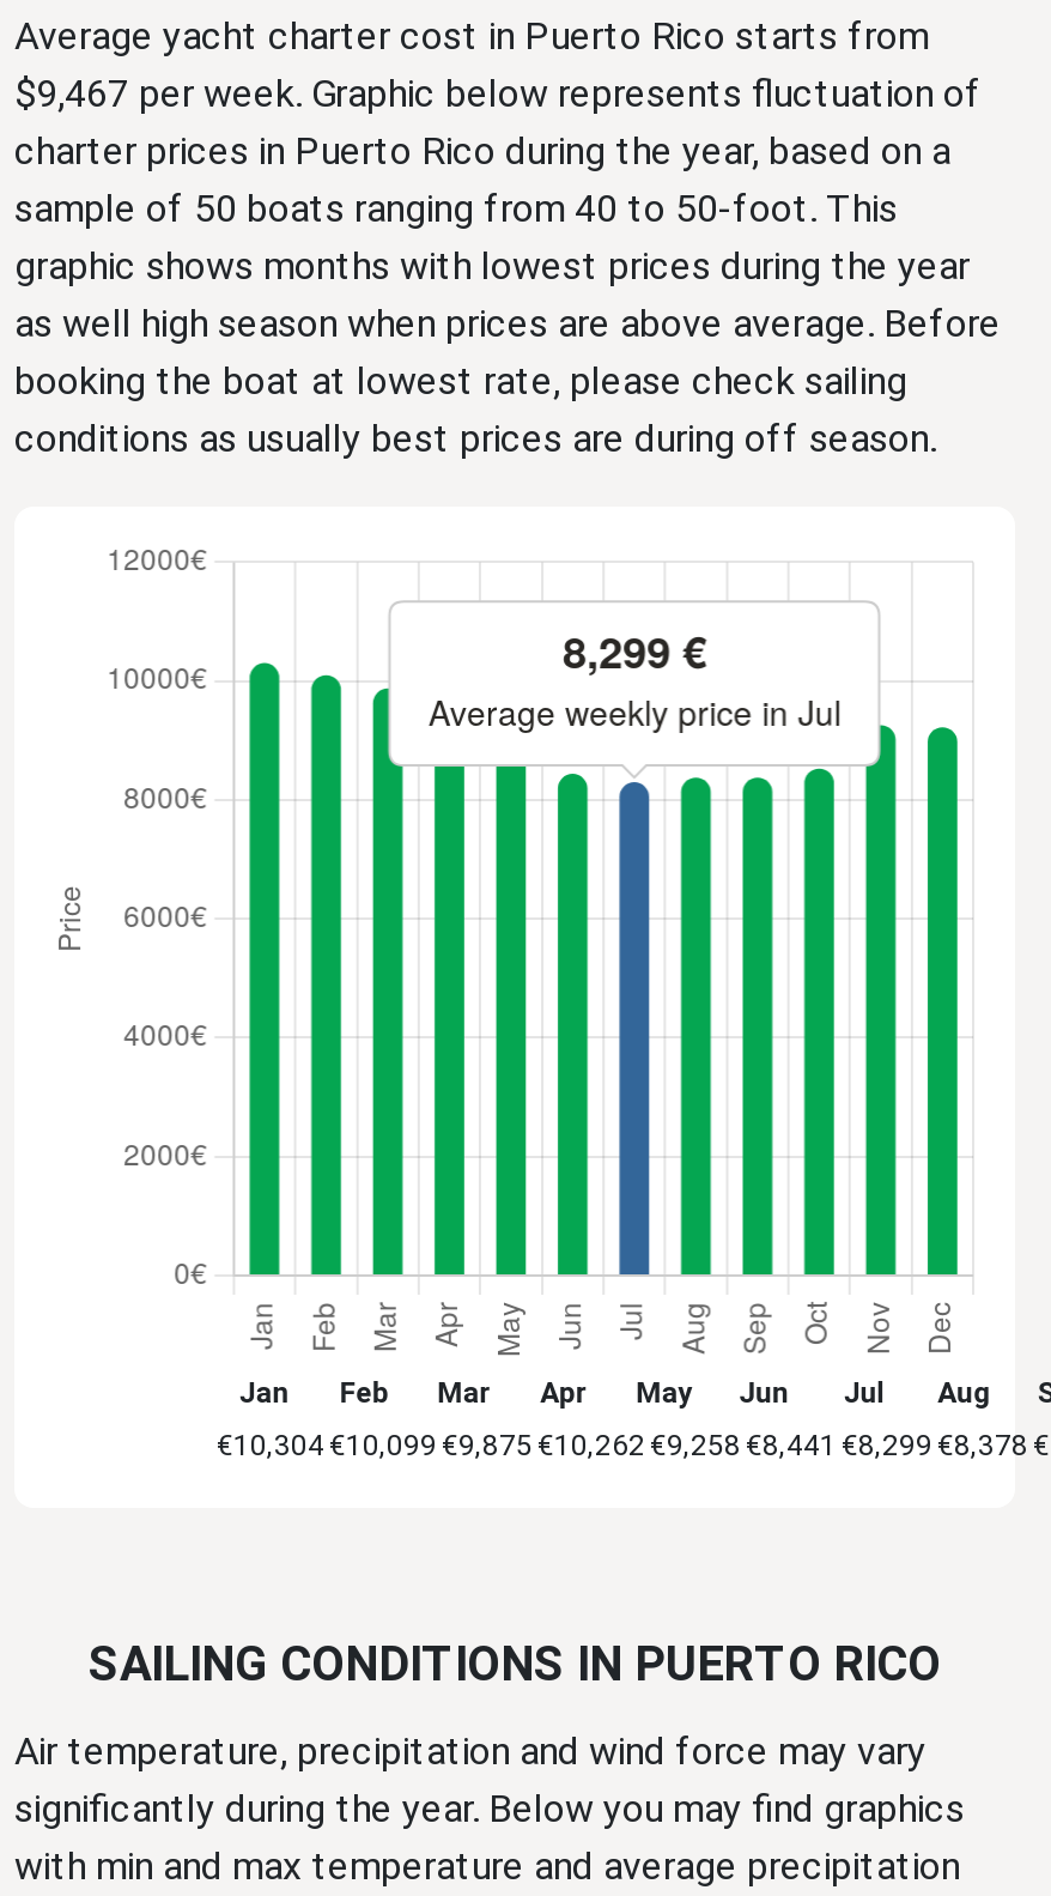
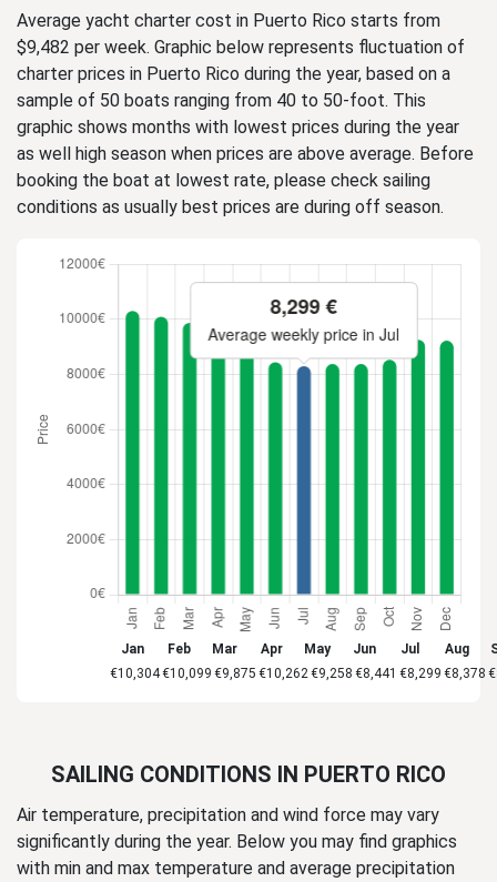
[14,71,982,116] $9,467 per week. Graphic below represents fluctuation of -> [17,37,465,58] $9,482 per week. Graphic below represents fluctuation of

